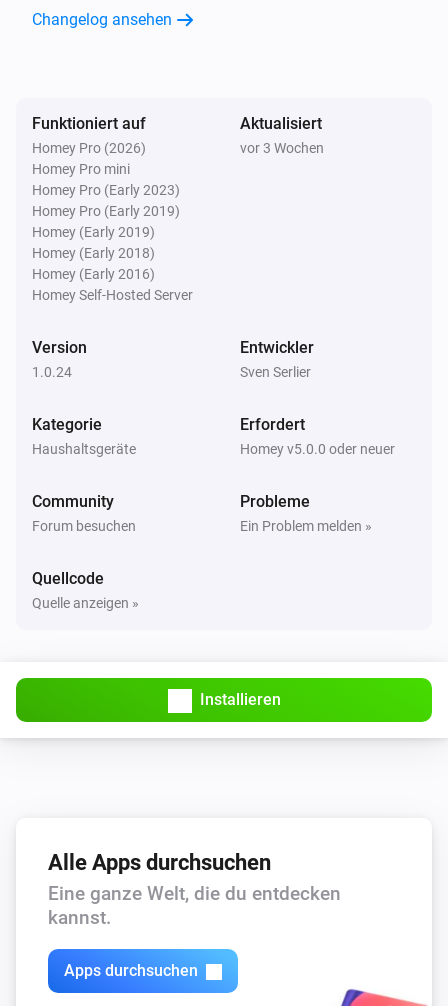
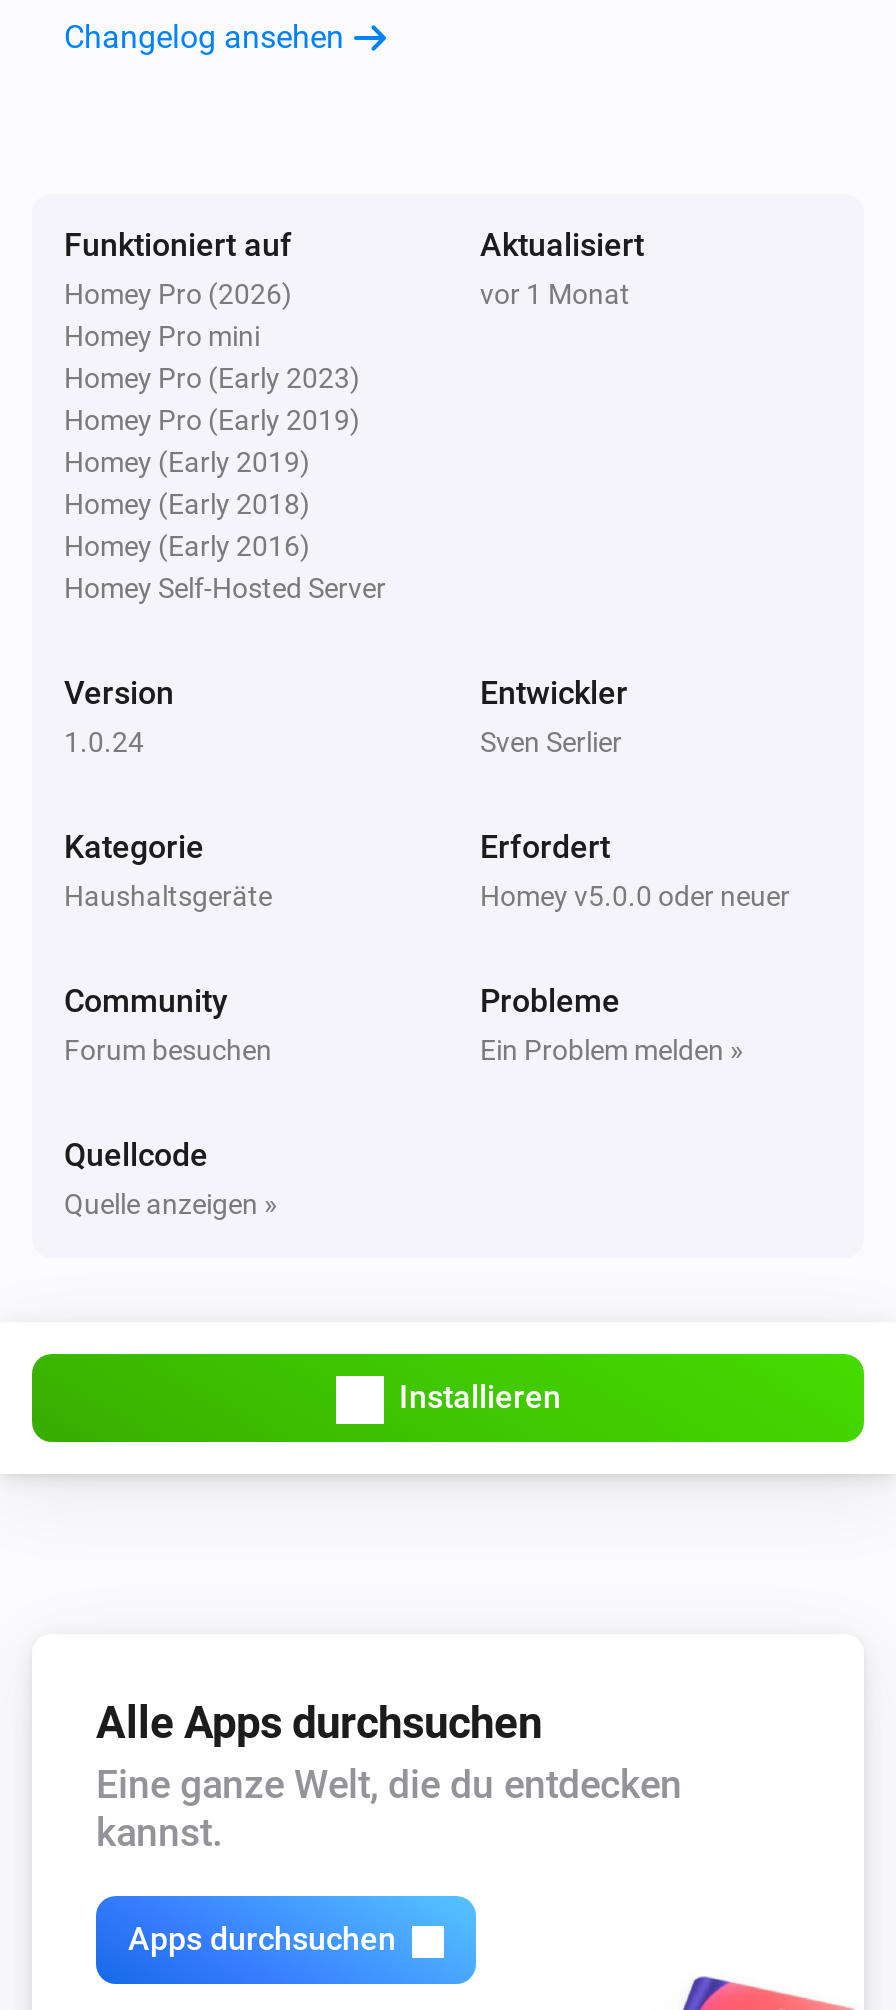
[240,140,324,156] vor 3 Wochen -> [480,277,630,309] vor 1 Monat

